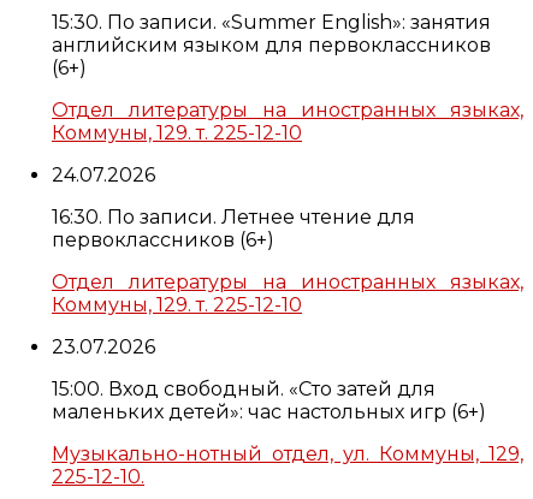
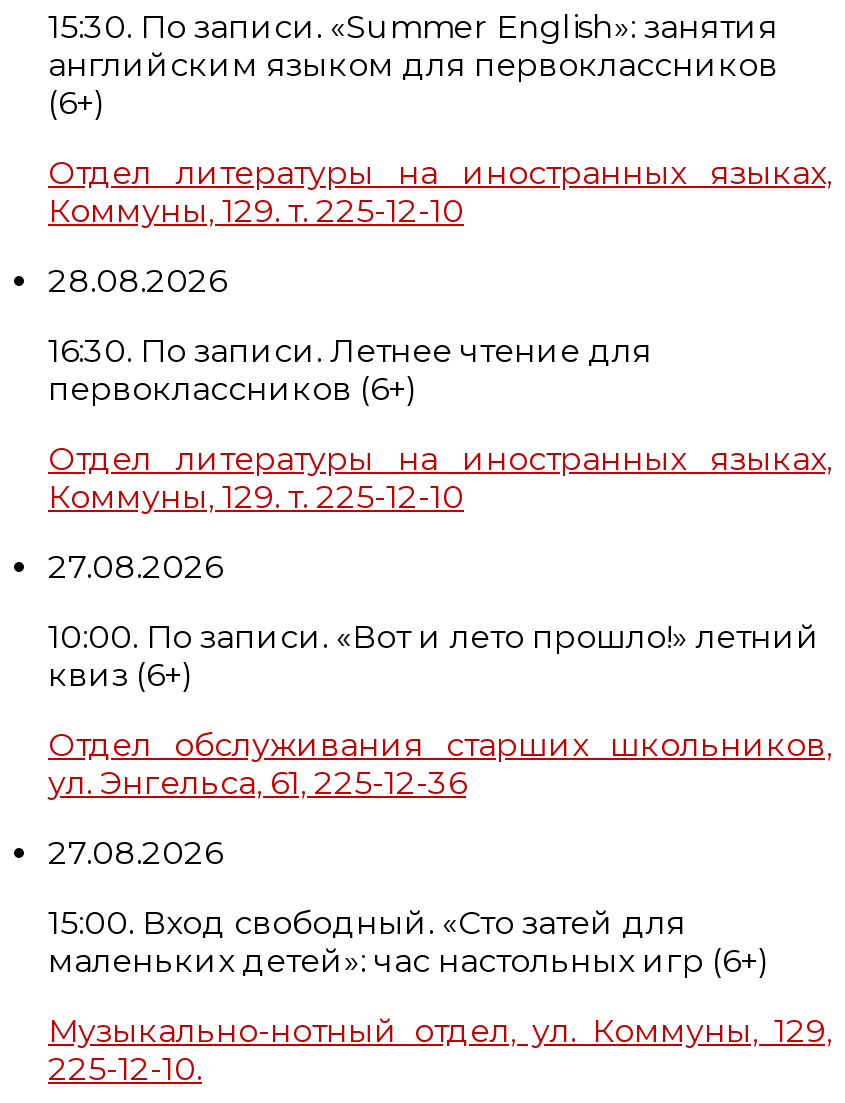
[52,164,155,187] 24.07.2026 -> [48,262,226,300] 28.08.2026
[52,336,155,359] 23.07.2026 -> [48,548,832,872] 27.08.2026 | 10:00. По записи. «Вот и лето прошло!» летний | квиз (6+) | Отдел обслуживания старших школьников, | ул. Энгельса, 61, 225-12-36 | 27.08.2026

